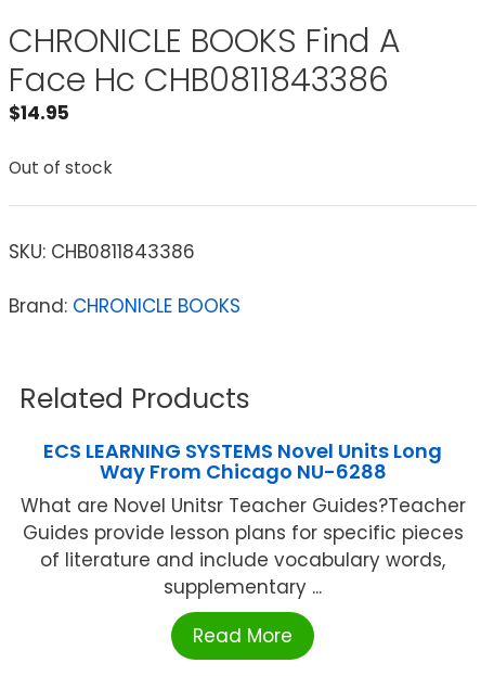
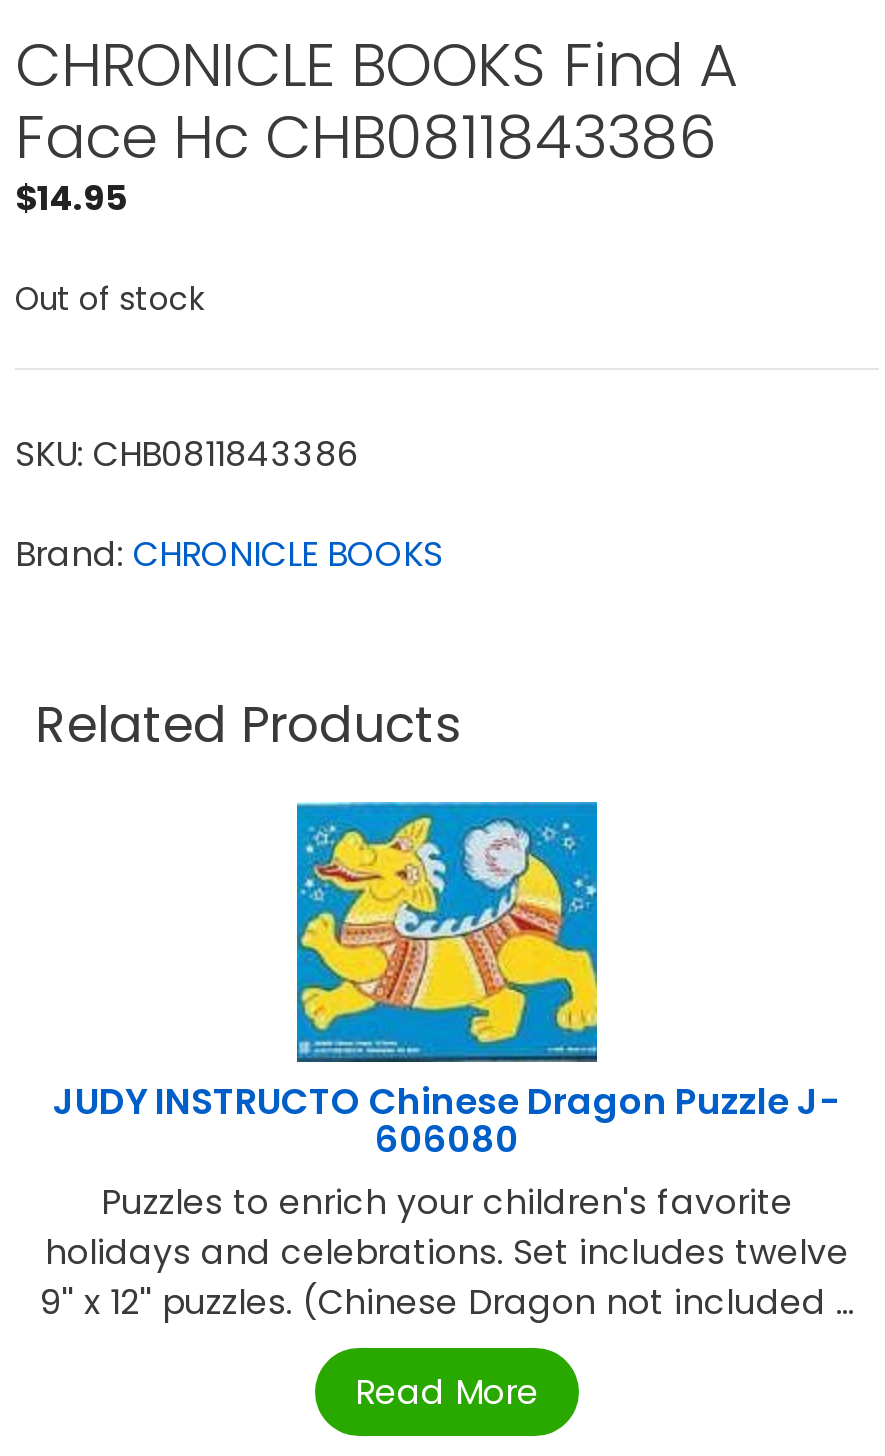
[20,437,465,600] ECS LEARNING SYSTEMS Novel Units Long | Way From Chicago NU-6288 | What are Novel Unitsr Teacher Guides?Teacher | Guides provide lesson plans for specific pieces | of literature and include vocabulary words, | supplementary ... -> [40,1076,854,1326] JUDY INSTRUCTO Chinese Dragon Puzzle J- | 606080 | Puzzles to enrich your children's favorite | holidays and celebrations. Set includes twelve | 9'' x 12'' puzzles. (Chinese Dragon not included ...

